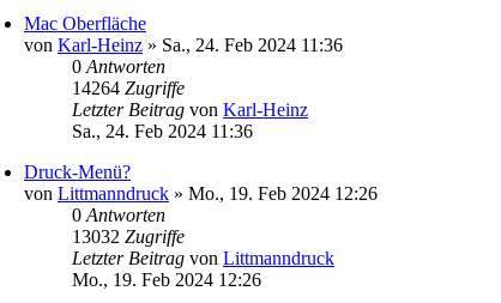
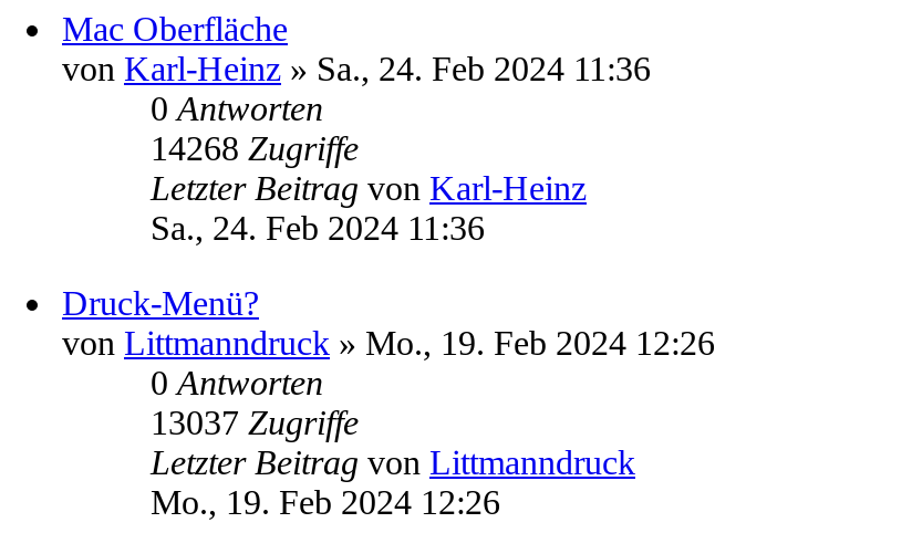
[72,78,185,98] 14264 Zugriffe -> [151,129,359,167] 14268 Zugriffe
[72,226,185,247] 13032 Zugriffe -> [151,403,359,441] 13037 Zugriffe

